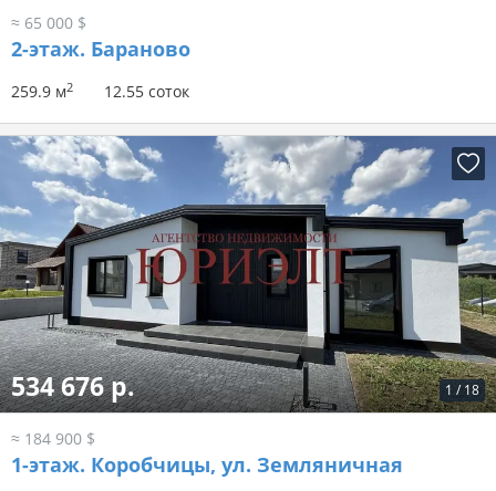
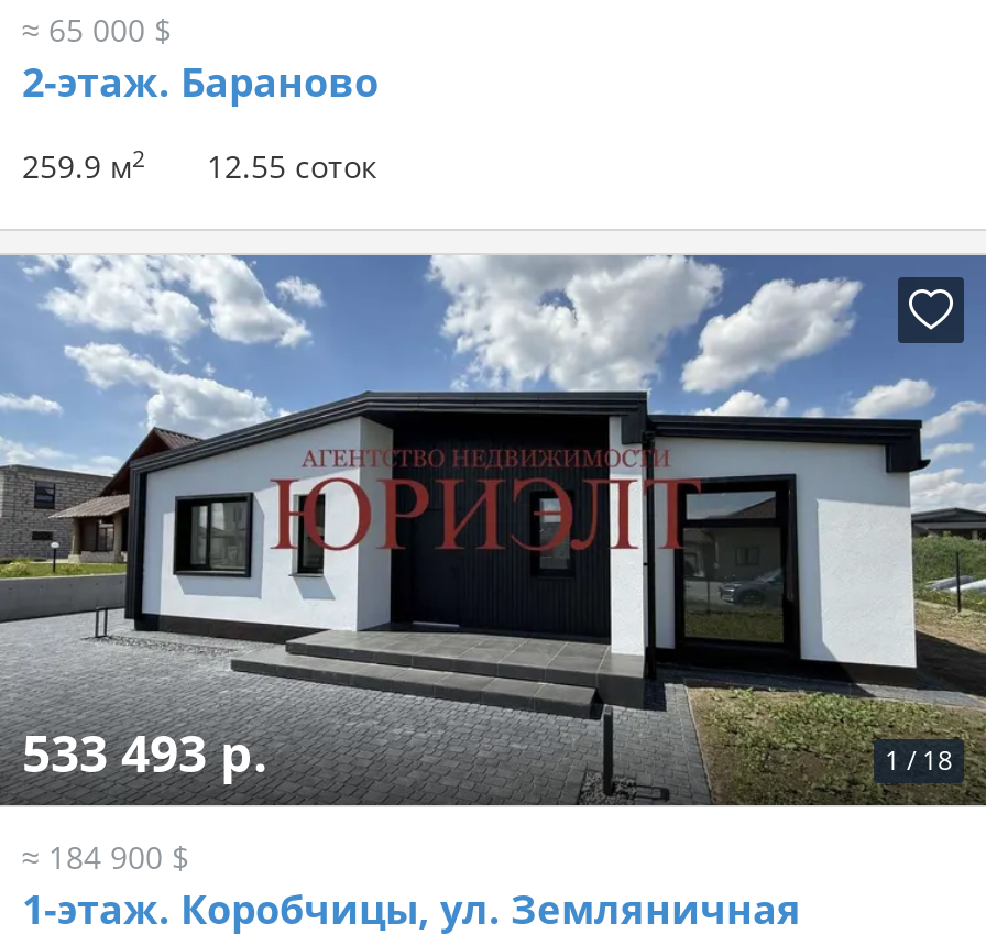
[11,369,135,404] 534 676 р. -> [22,718,269,788] 533 493 р.

